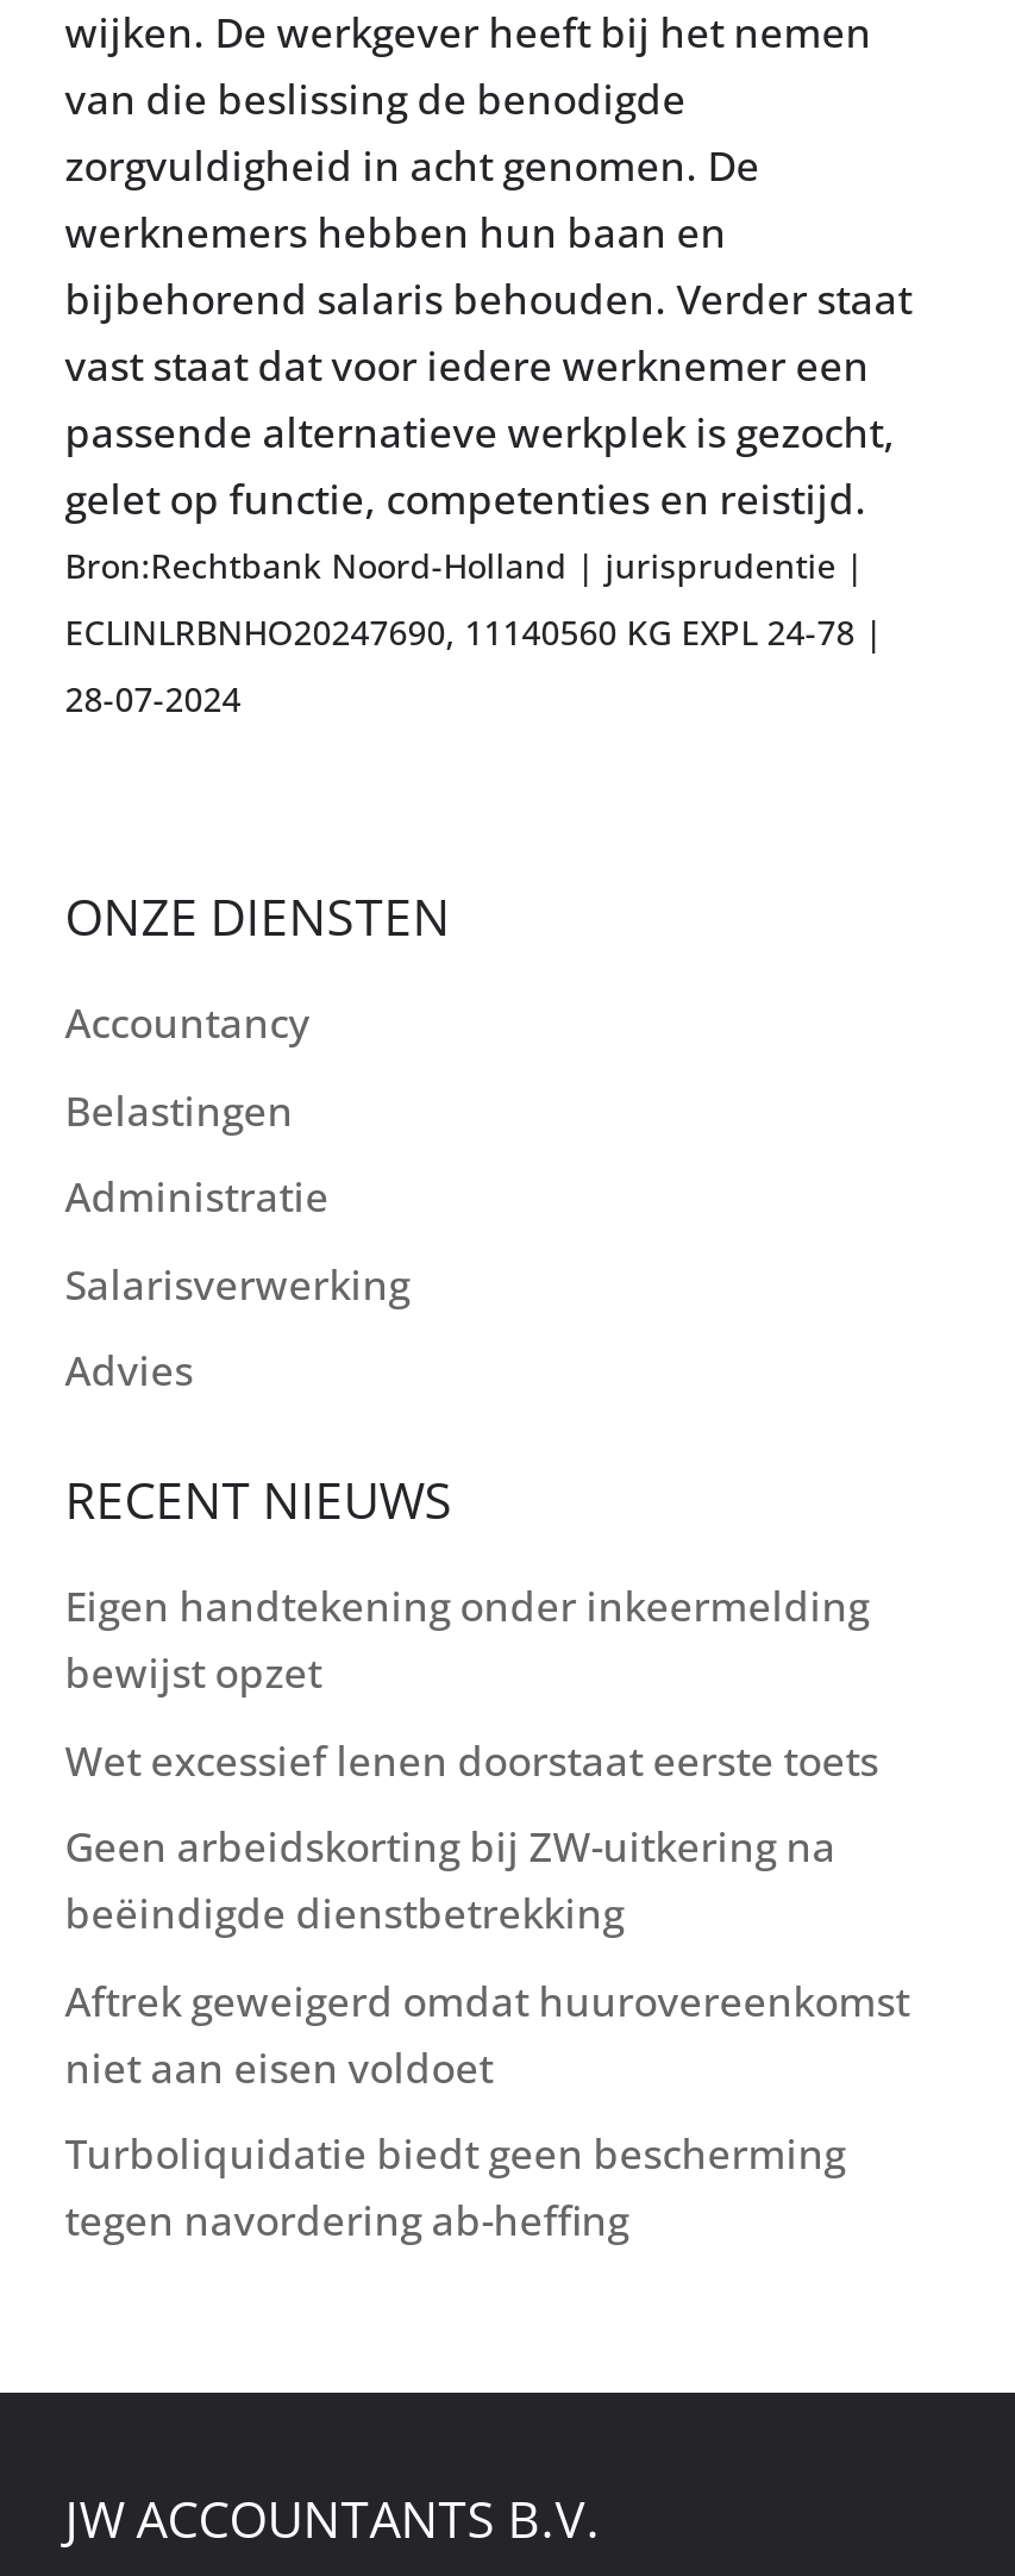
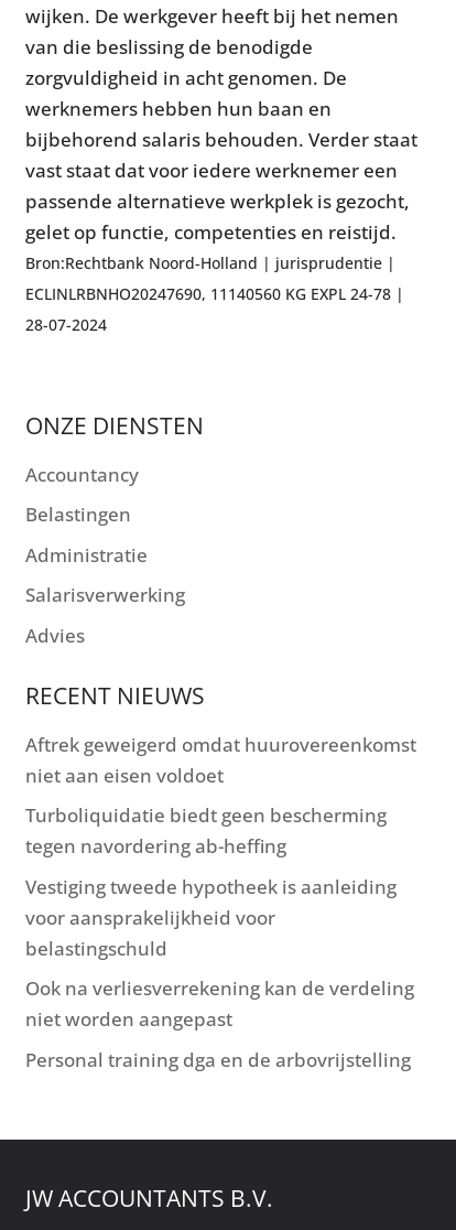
[65,1580,879,1942] Eigen handtekening onder inkeermelding | bewijst opzet | Wet excessief lenen doorstaat eerste toets | Geen arbeidskorting bij ZW-uitkering na | beëindigde dienstbetrekking -> none
moved [65,1974,910,2249] -> [25,731,416,859]: Aftrek geweigerd omdat huurovereenkomst | niet aan eisen voldoet | Turboliquidatie biedt geen bescherming | tegen navordering ab-heffing
none -> [25,874,414,1072] Vestiging tweede hypotheek is aanleiding | voor aansprakelijkheid voor | belastingschuld | Ook na verliesverrekening kan de verdeling | niet worden aangepast | Personal training dga en de arbovrijstelling

